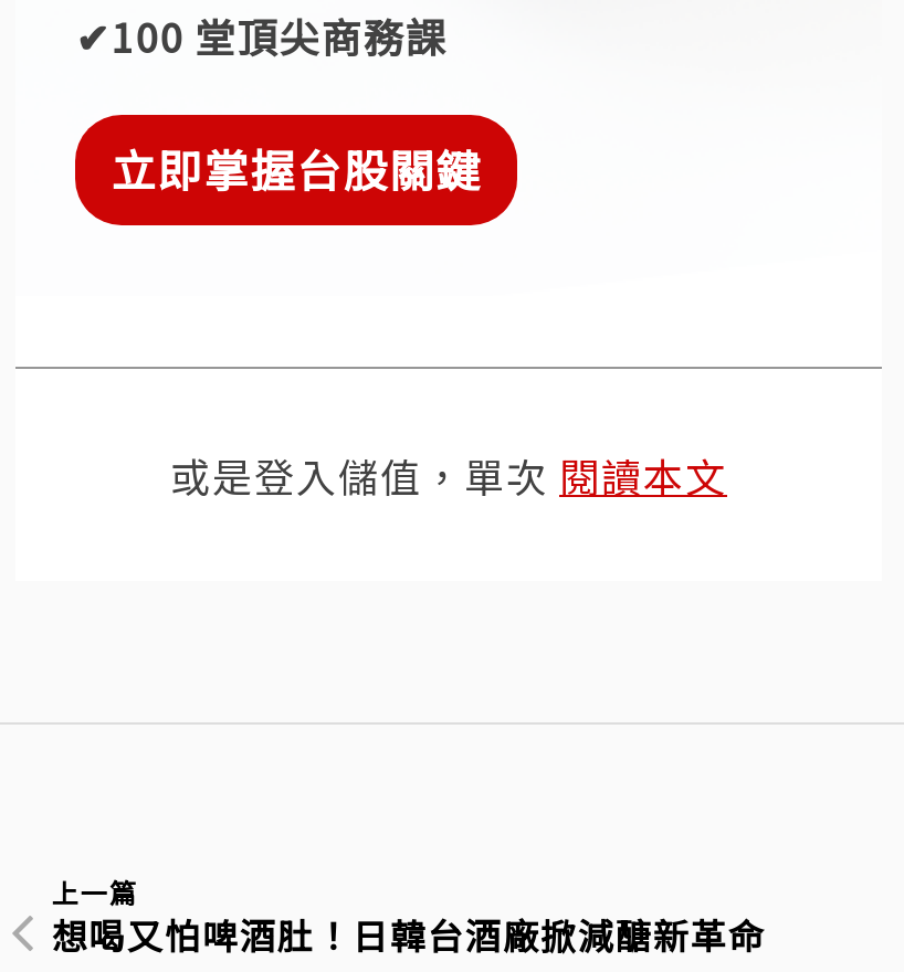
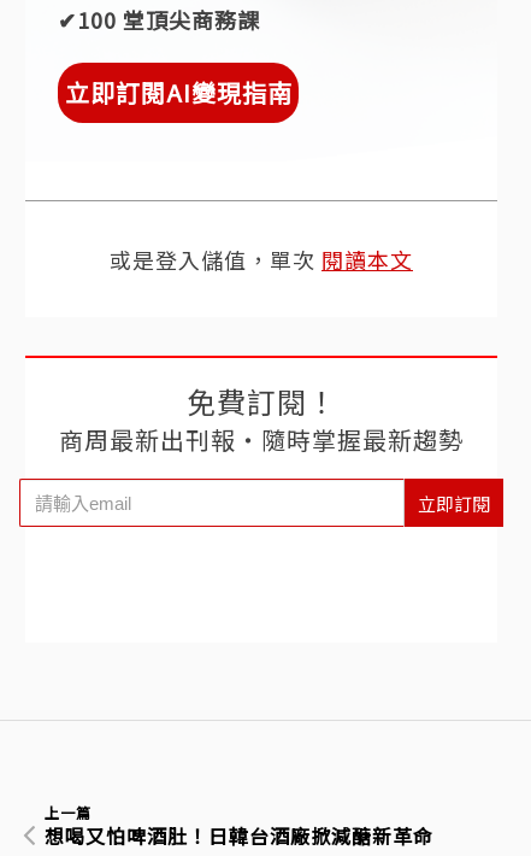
[111,138,482,202] 立即掌握台股關鍵 -> [65,75,292,110] 立即訂閱AI變現指南
none -> [59,380,490,516] 免費訂閱！ | 商周最新出刊報‧隨時掌握最新趨勢 | 立即訂閱

